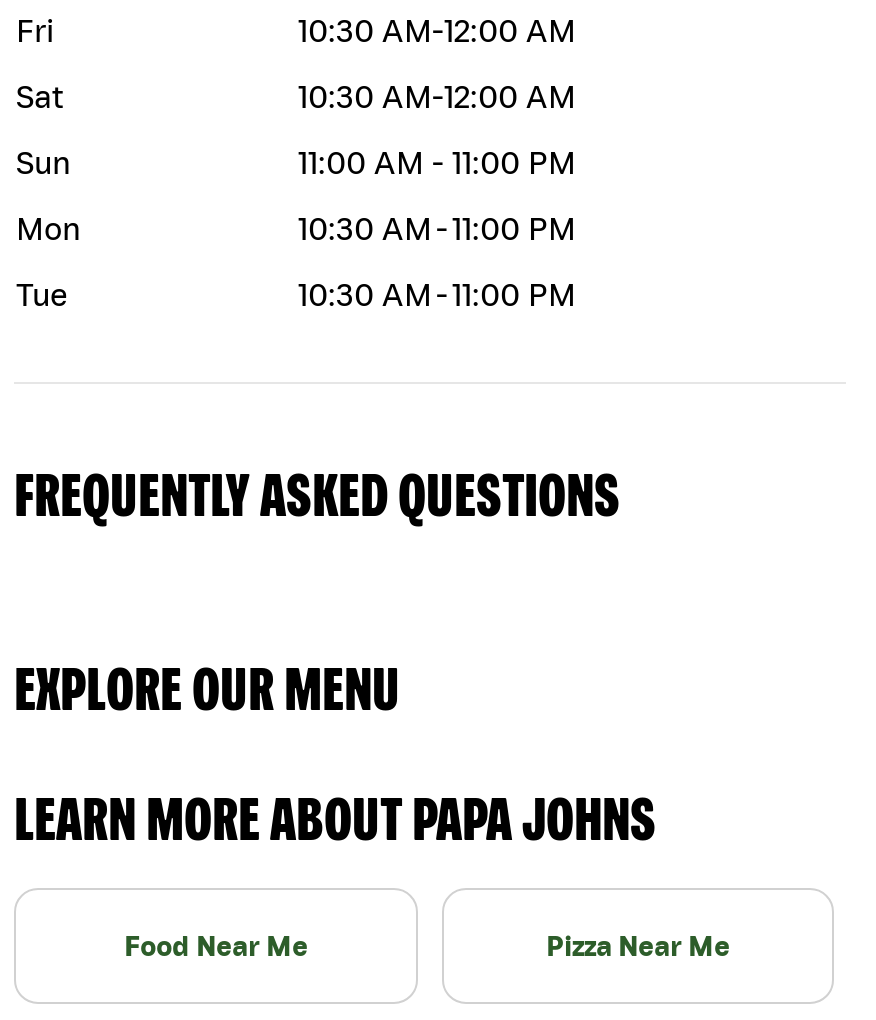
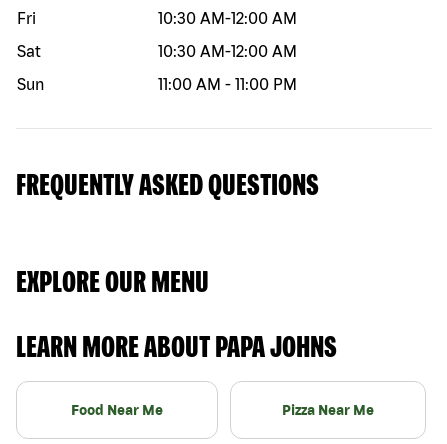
[16,211,576,313] Mon | 10:30 AM - 11:00 PM | Tue | 10:30 AM - 11:00 PM -> none

